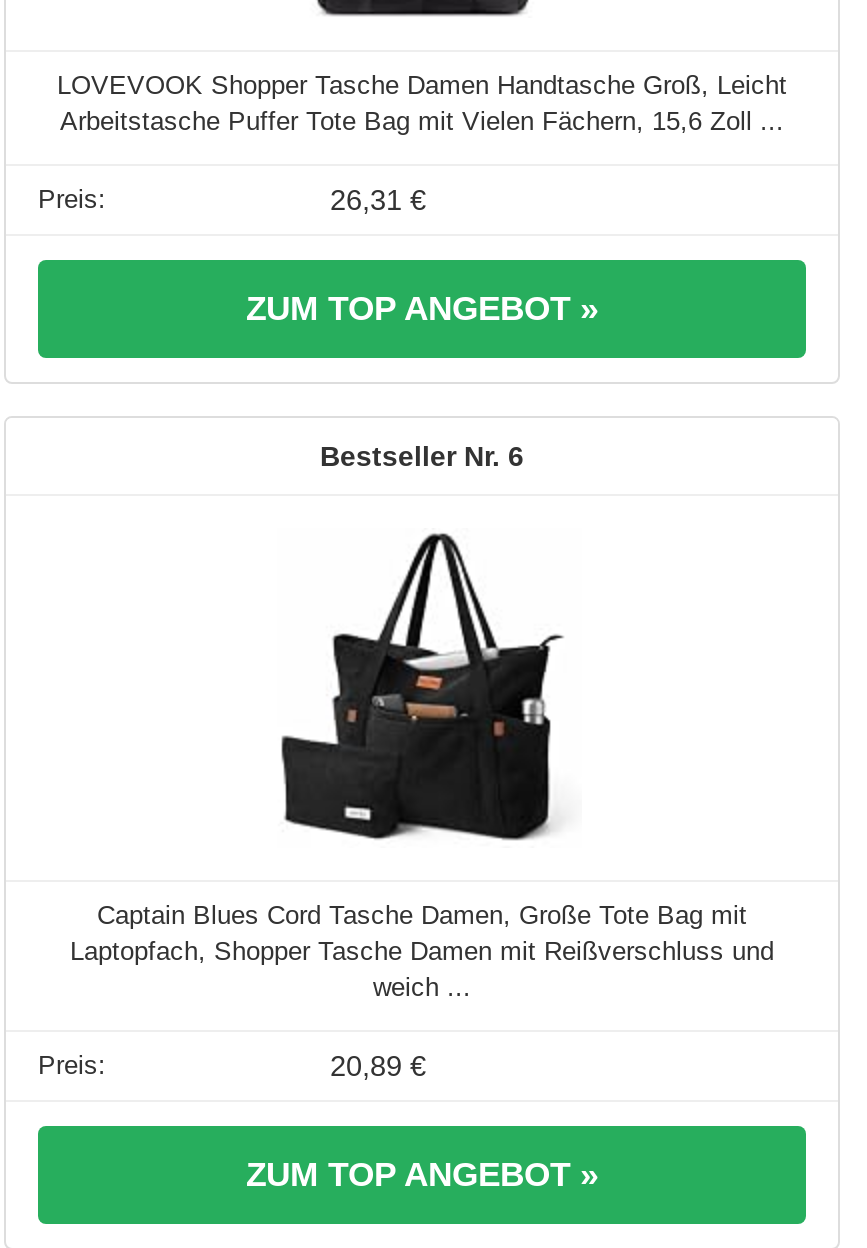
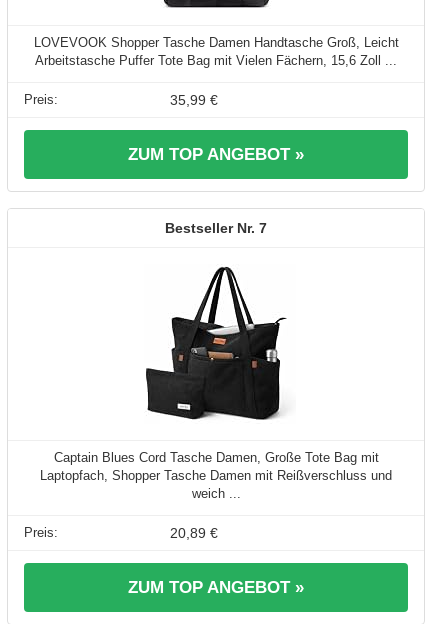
[330,184,426,216] 26,31 € -> [170,92,218,108] 35,99 €
[508,440,524,472] 6 -> [259,220,267,236] 7

